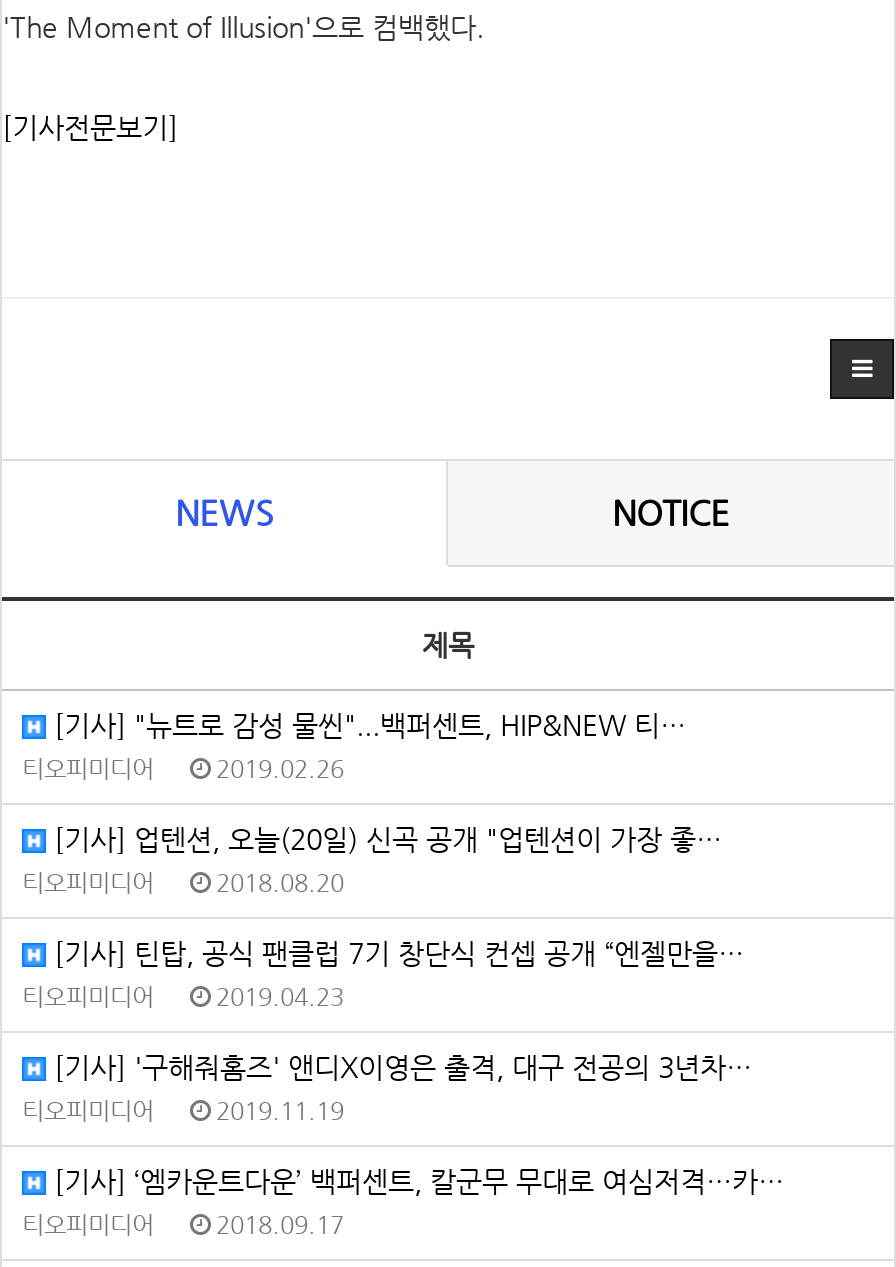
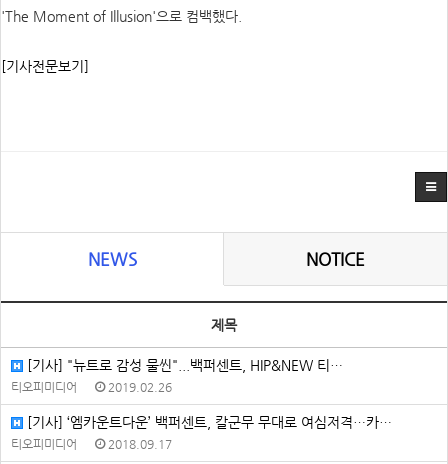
[22,822,752,1124] [기사] 업텐션, 오늘(20일) 신곡 공개 "업텐션이 가장 좋… | 티오피미디어 | 2018.08.20 | [기사] 틴탑, 공식 팬클럽 7기 창단식 컨셉 공개 “엔젤만을… | 티오피미디어 | 2019.04.23 | [기사] '구해줘홈즈' 앤디X이영은 출격, 대구 전공의 3년차… | 티오피미디어 | 2019.11.19 -> none

